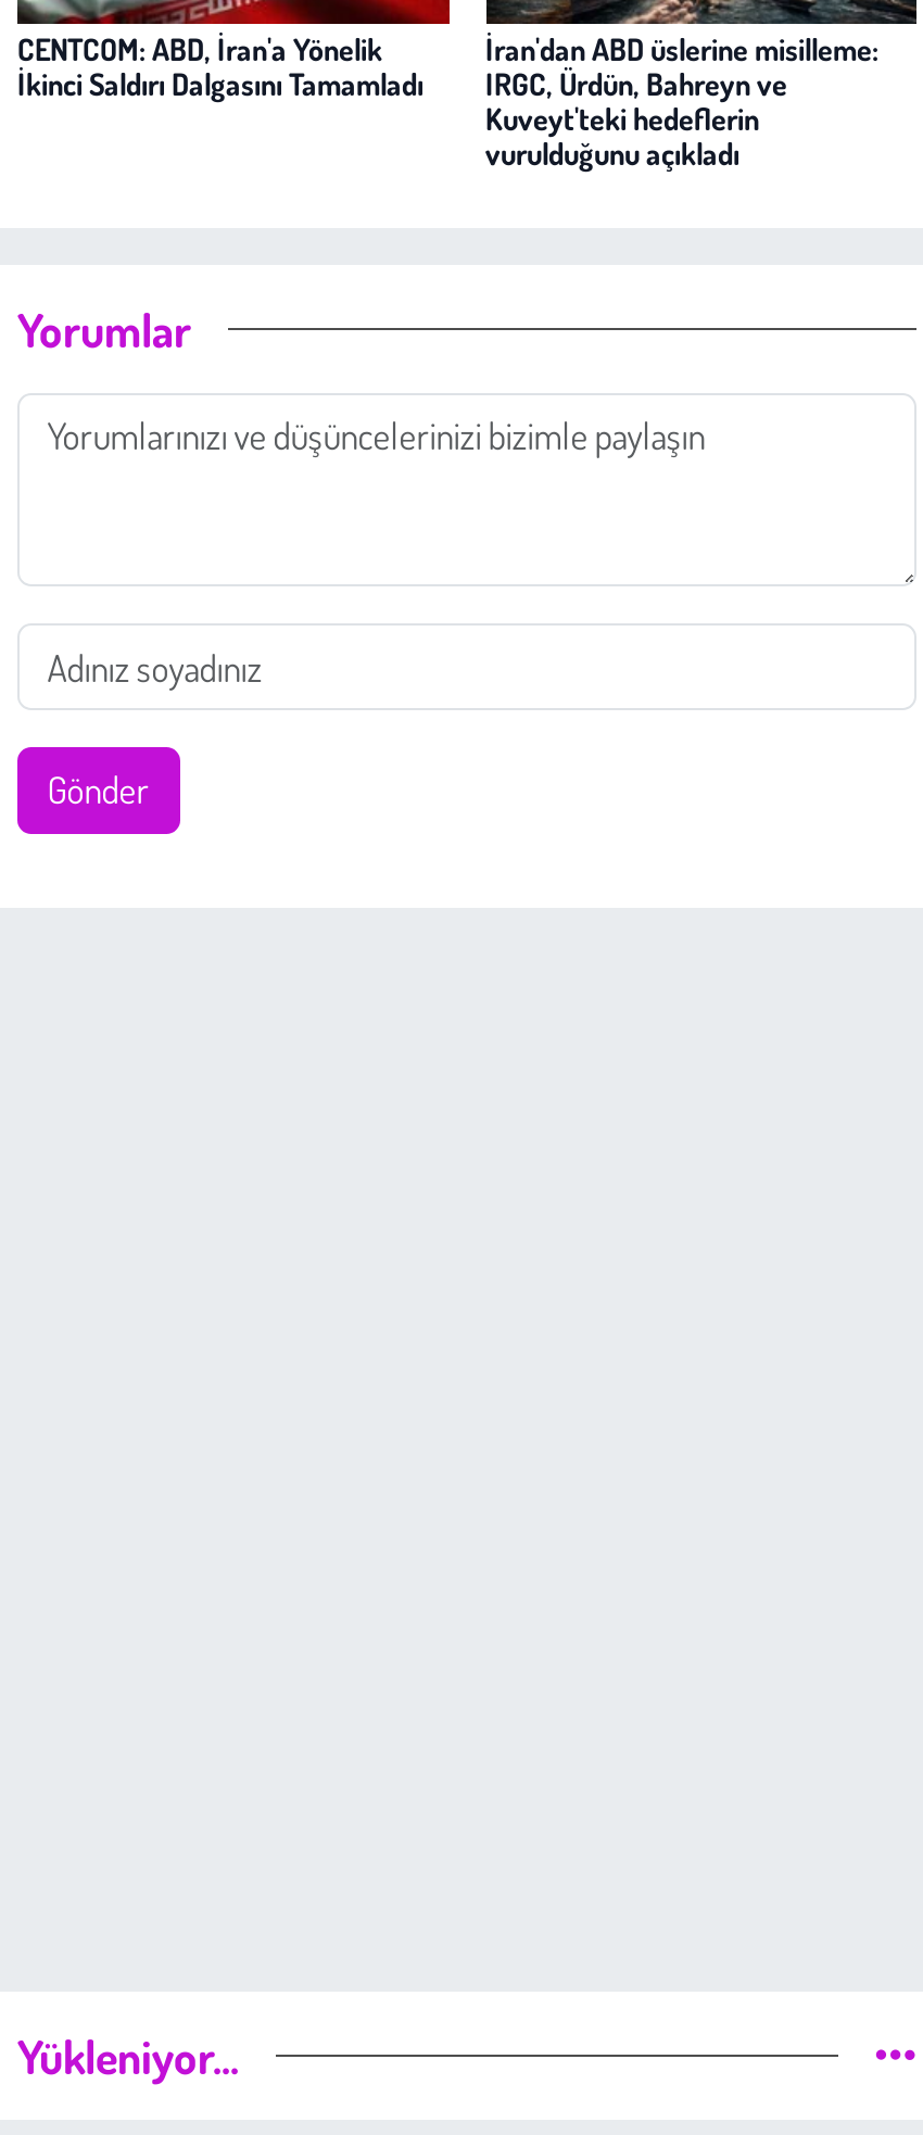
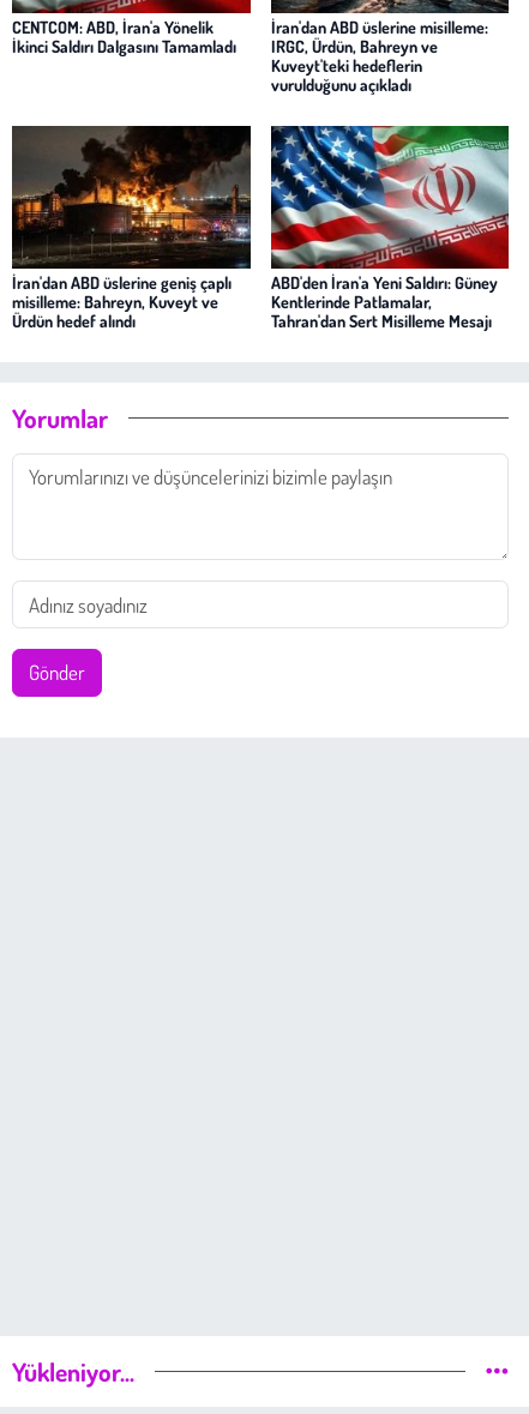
none -> [11,125,252,331] [image] | İran'dan ABD üslerine geniş çaplı | misilleme: Bahreyn, Kuveyt ve | Ürdün hedef alındı
none -> [270,125,510,331] [image] | ABD'den İran'a Yeni Saldırı: Güney | Kentlerinde Patlamalar, | Tahran'dan Sert Misilleme Mesajı

